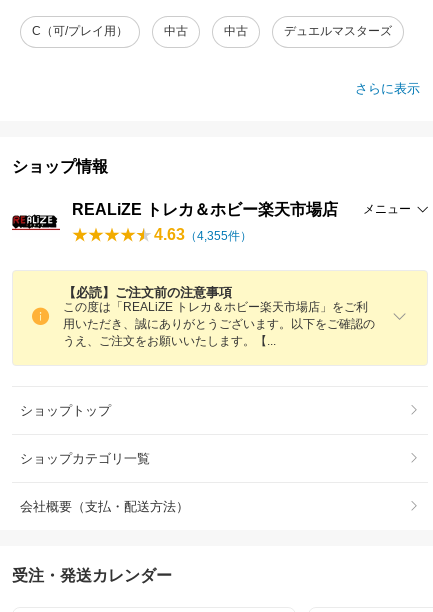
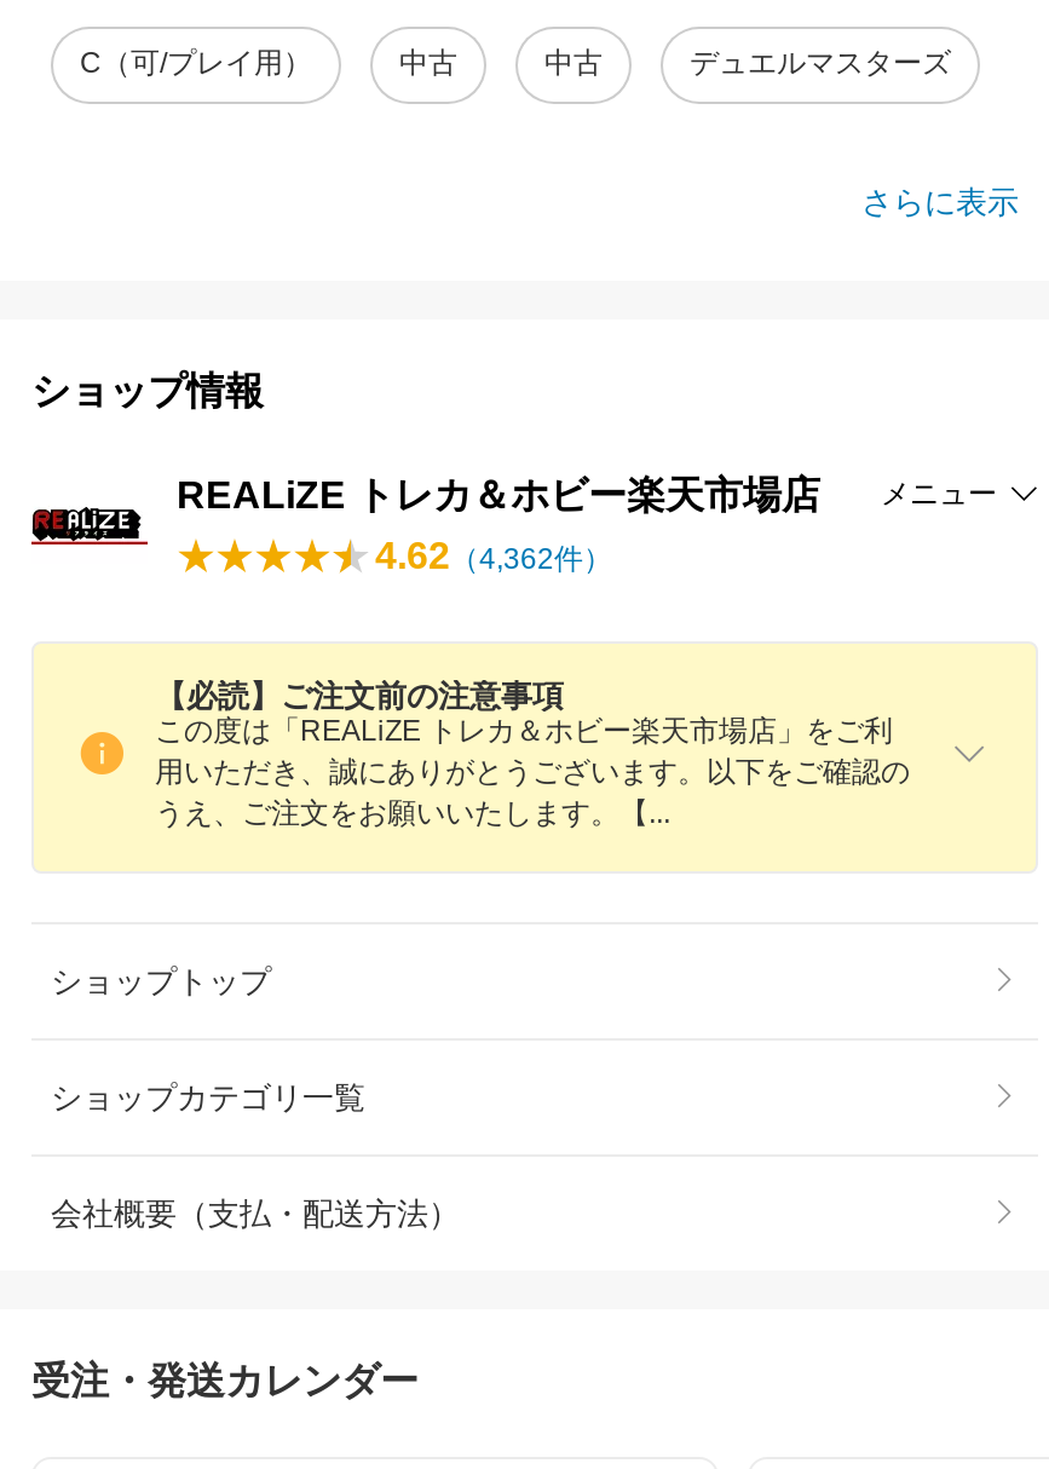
[154,226,252,243] 4.63（4,355件） -> [375,534,612,575] 4.62（4,362件）

